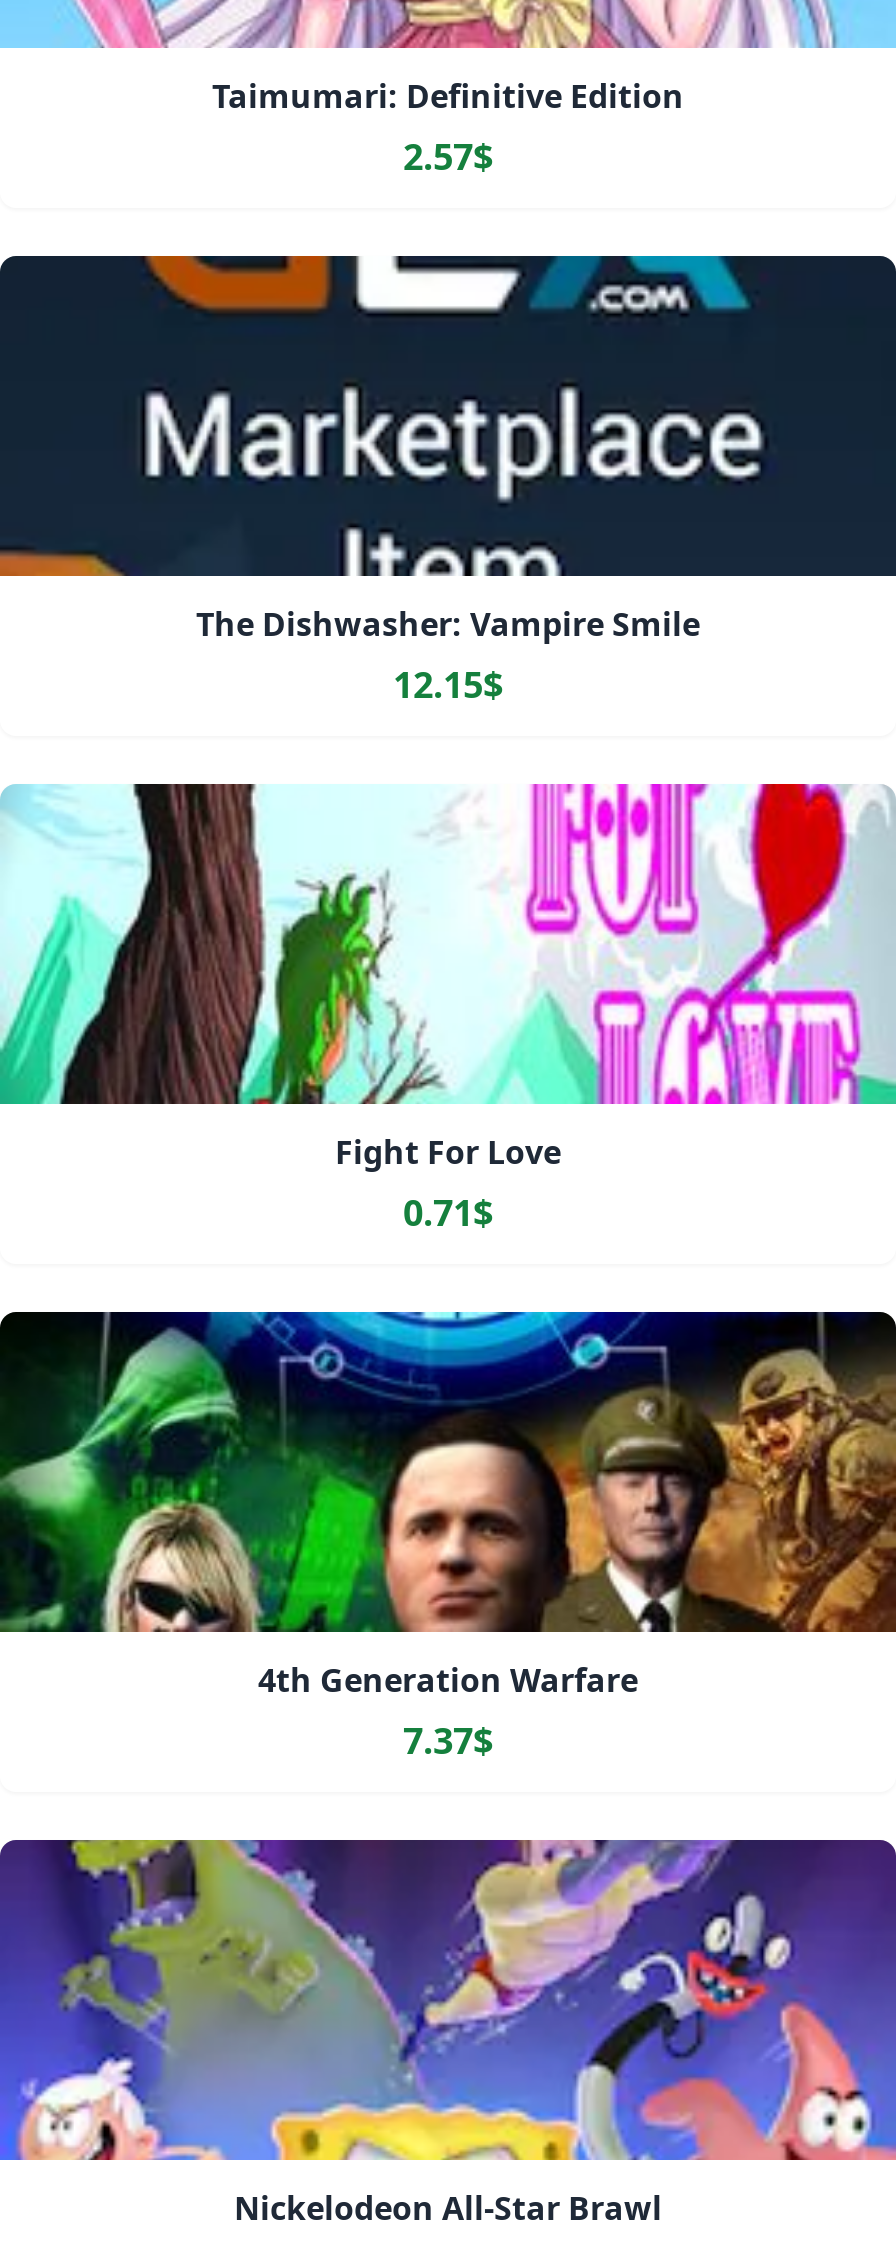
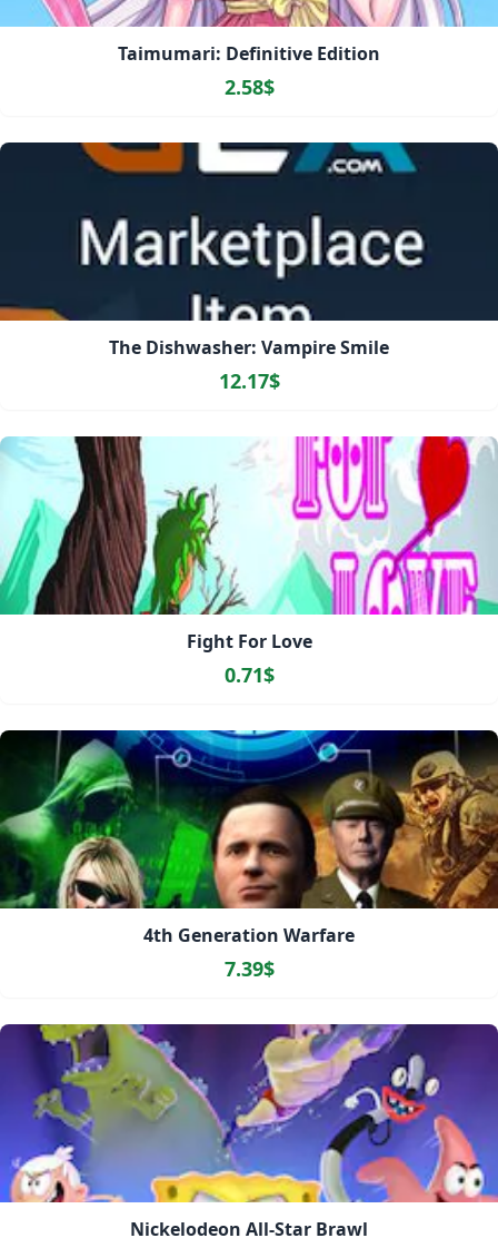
[403,132,493,180] 2.57$ -> [224,73,274,100] 2.58$
[393,660,503,708] 12.15$ -> [218,367,280,394] 12.17$
[403,1716,493,1764] 7.37$ -> [224,955,274,982] 7.39$

